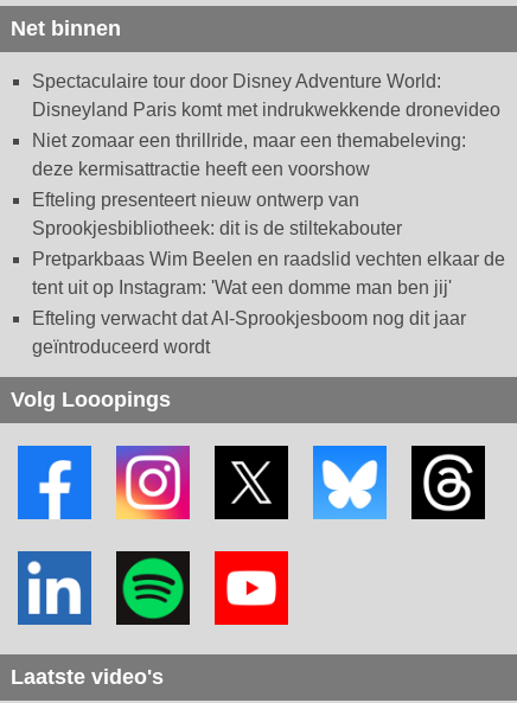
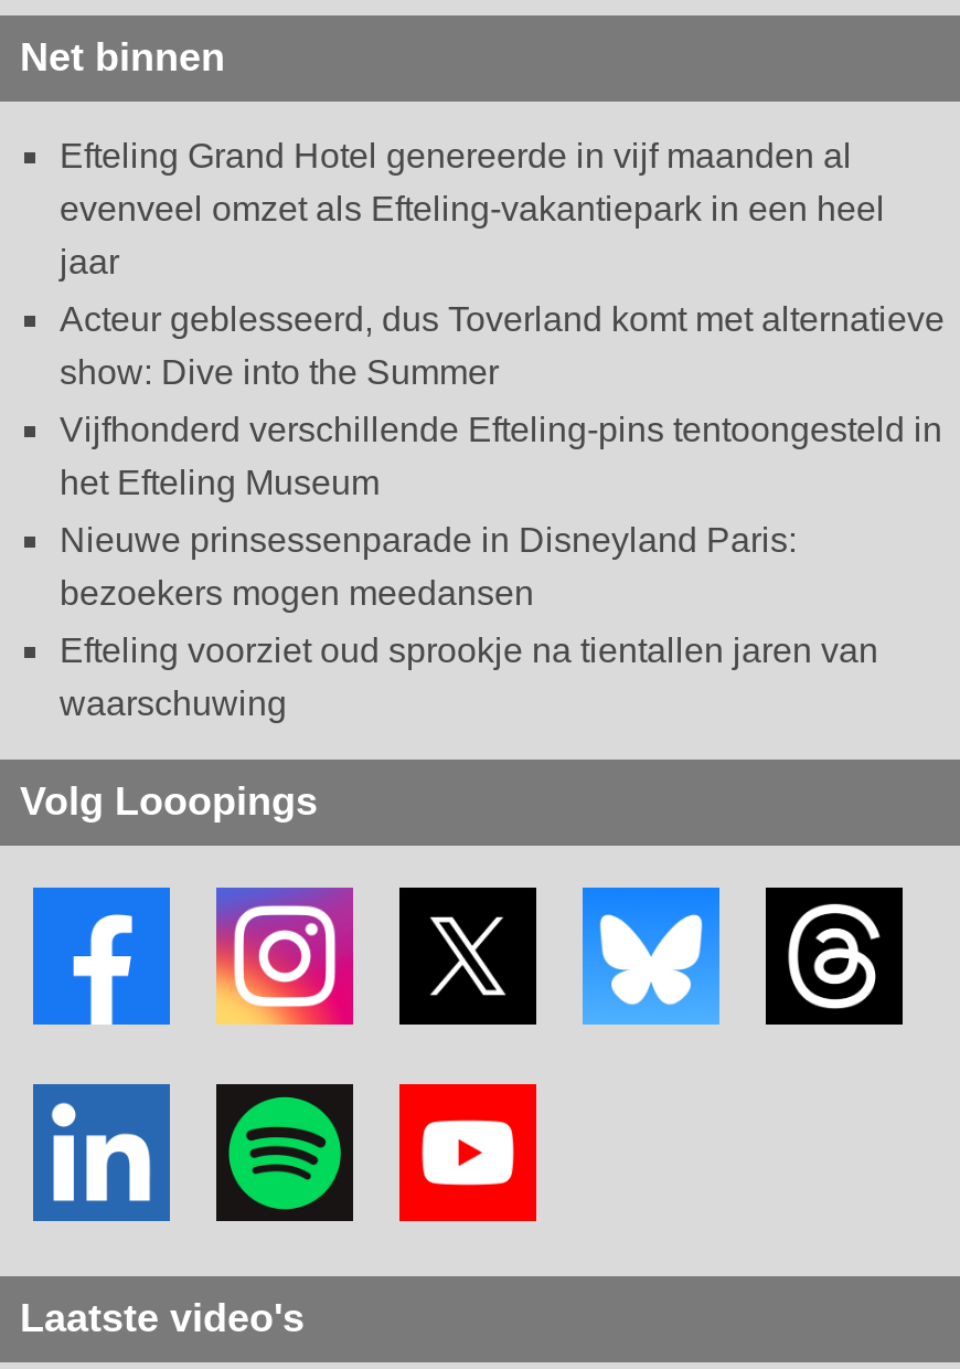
[32,71,500,120] Spectaculaire tour door Disney Adventure World: | Disneyland Paris komt met indrukwekkende dronevideo -> [60,137,885,281] Efteling Grand Hotel genereerde in vijf maanden al | evenveel omzet als Efteling-vakantiepark in een heel | jaar
[32,131,466,179] Niet zomaar een thrillride, maar een themabeleving: | deze kermisattractie heeft een voorshow -> [60,301,945,391] Acteur geblesseerd, dus Toverland komt met alternatieve | show: Dive into the Summer
[32,190,402,239] Efteling presenteert nieuw ontwerp van | Sprookjesbibliotheek: dit is de stiltekabouter -> [60,411,942,502] Vijfhonderd verschillende Efteling-pins tentoongesteld in | het Efteling Museum
[32,249,505,298] Pretparkbaas Wim Beelen en raadslid vechten elkaar de | tent uit op Instagram: 'Wat een domme man ben jij' -> [60,522,797,612] Nieuwe prinsessenparade in Disneyland Paris: | bezoekers mogen meedansen
[32,308,466,357] Efteling verwacht dat AI-Sprookjesboom nog dit jaar | geïntroduceerd wordt -> [60,632,878,722] Efteling voorziet oud sprookje na tientallen jaren van | waarschuwing

